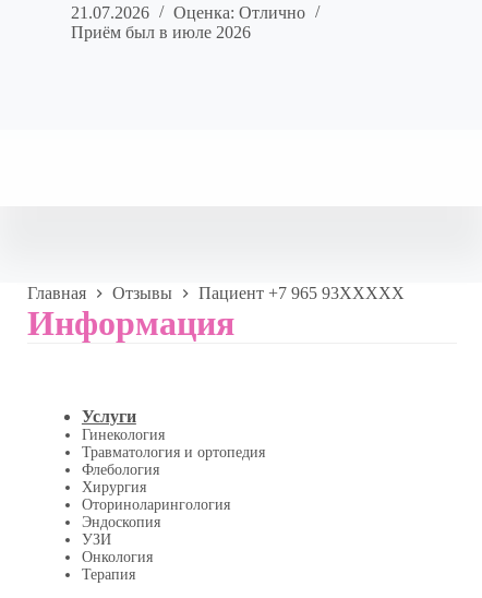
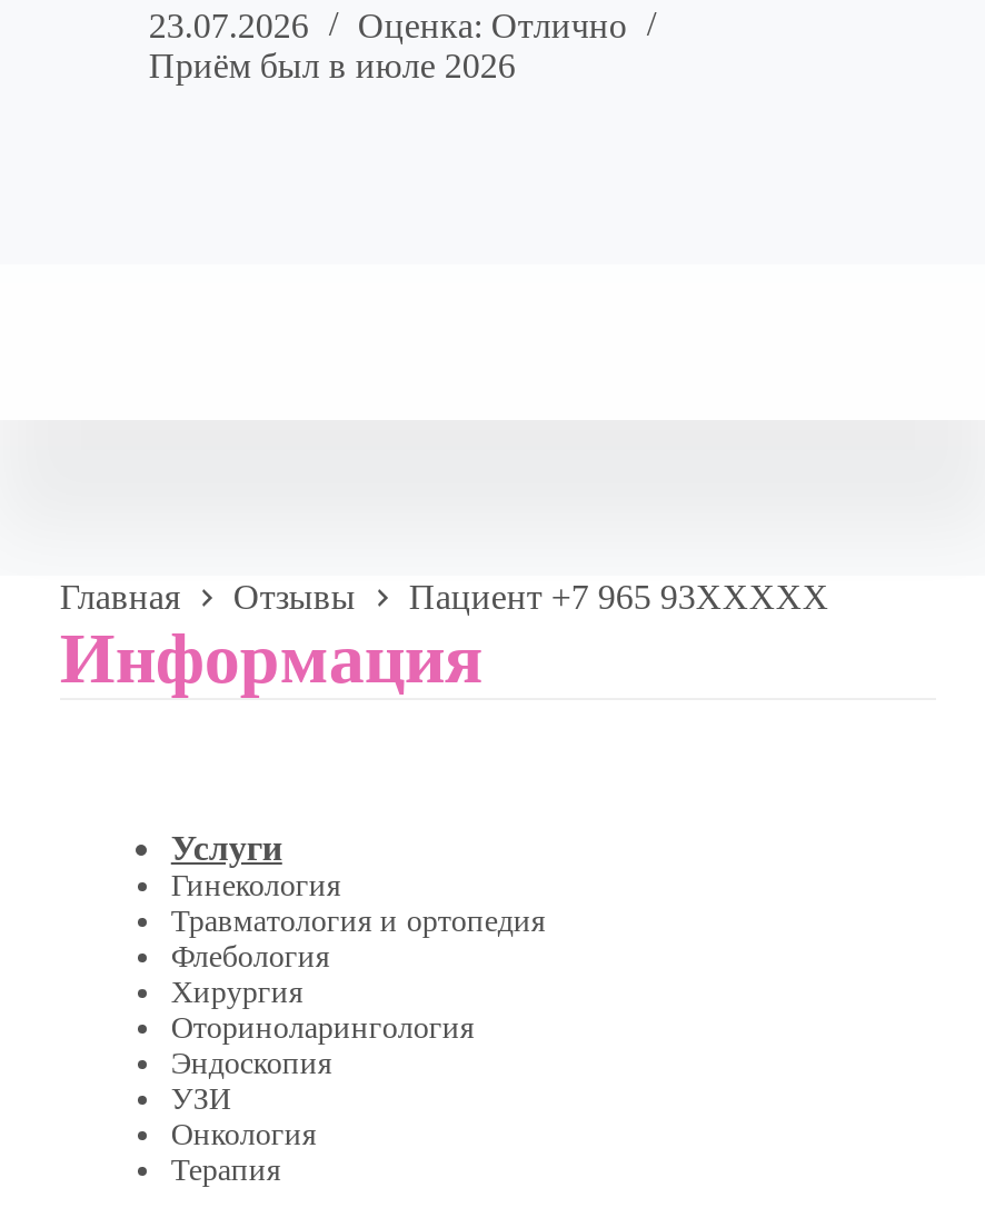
[71,3,305,22] 21.07.2026 Оценка: Отлично -> [149,7,627,45] 23.07.2026 Оценка: Отлично

